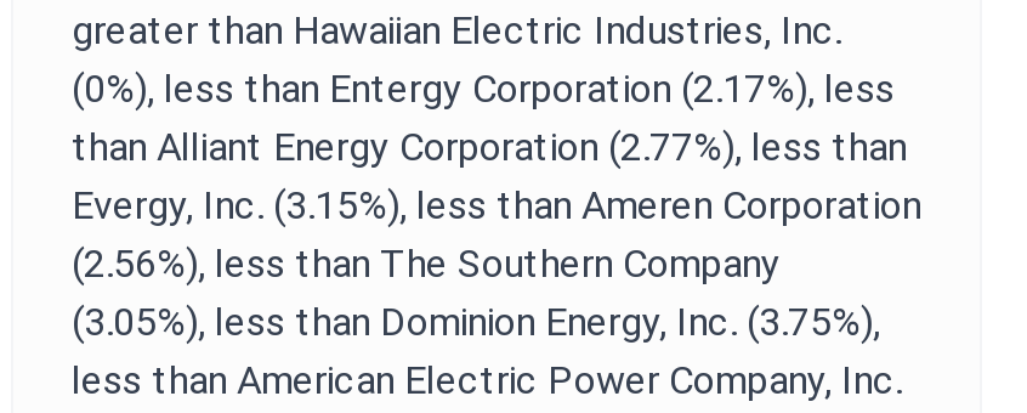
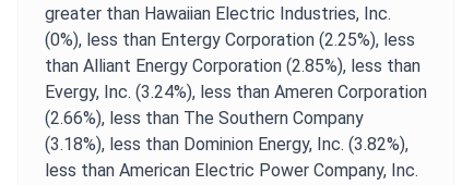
[72,66,895,112] (0%), less than Entergy Corporation (2.17%), less -> [45,29,415,50] (0%), less than Entergy Corporation (2.25%), less
[72,124,907,170] than Alliant Energy Corporation (2.77%), less than -> [45,55,420,76] than Alliant Energy Corporation (2.85%), less than
[72,182,921,228] Evergy, Inc. (3.15%), less than Ameren Corporation -> [45,82,427,102] Evergy, Inc. (3.24%), less than Ameren Corporation
[72,241,781,287] (2.56%), less than The Southern Company -> [45,108,364,128] (2.66%), less than The Southern Company
[72,299,880,345] (3.05%), less than Dominion Energy, Inc. (3.75%), -> [45,134,408,155] (3.18%), less than Dominion Energy, Inc. (3.82%),

